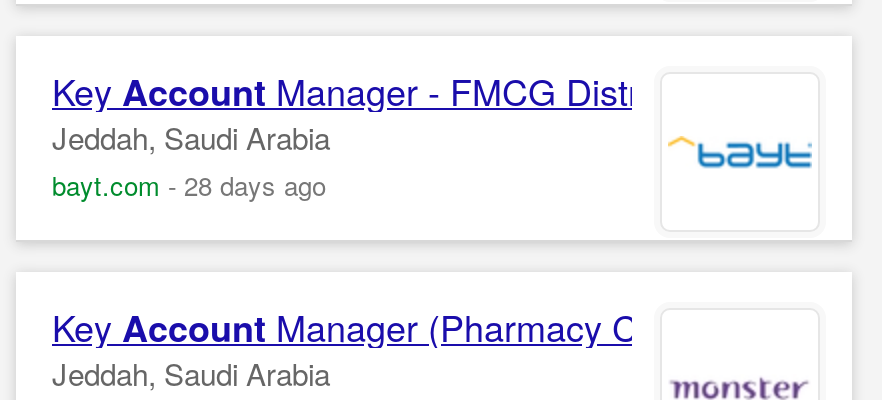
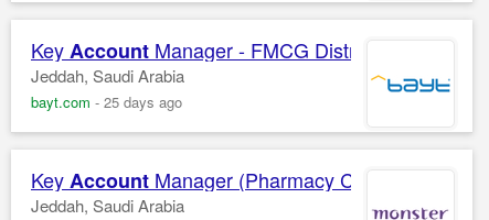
[52,166,326,204] bayt.com - 28 days ago -> [31,91,182,112] bayt.com - 25 days ago

